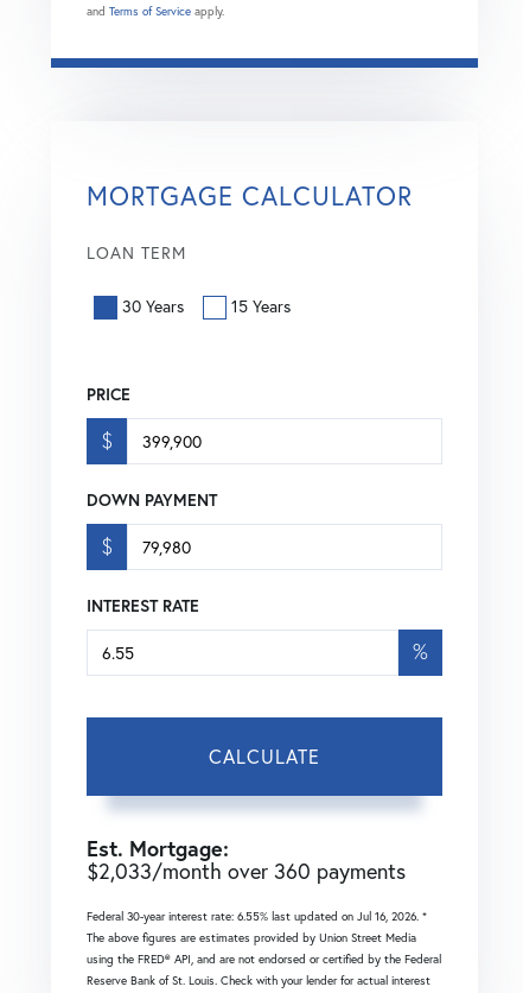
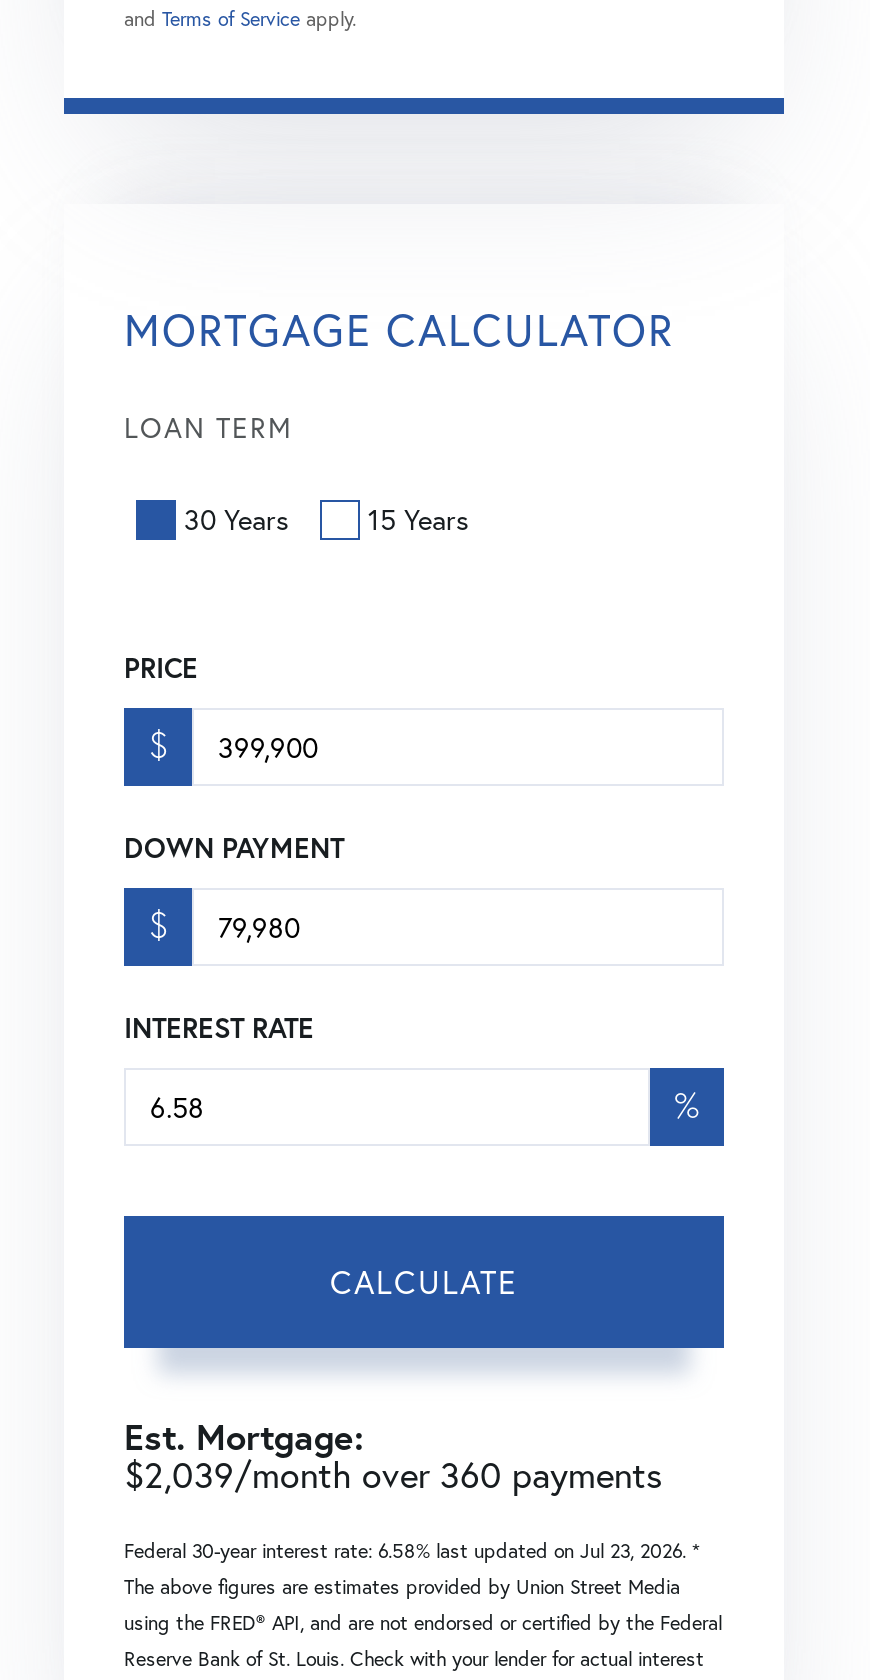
[87,858,406,885] $2,033/month over 360 payments -> [124,1451,662,1499] $2,039/month over 360 payments
[87,909,427,925] Federal 30-year interest rate: 6.55% last updated on Jul 16, 2026. * -> [124,1539,700,1565] Federal 30-year interest rate: 6.58% last updated on Jul 23, 2026. *

